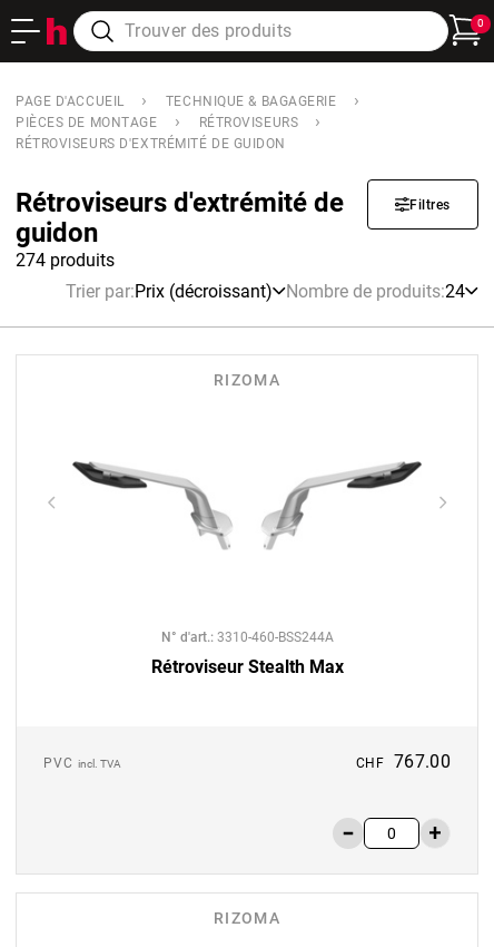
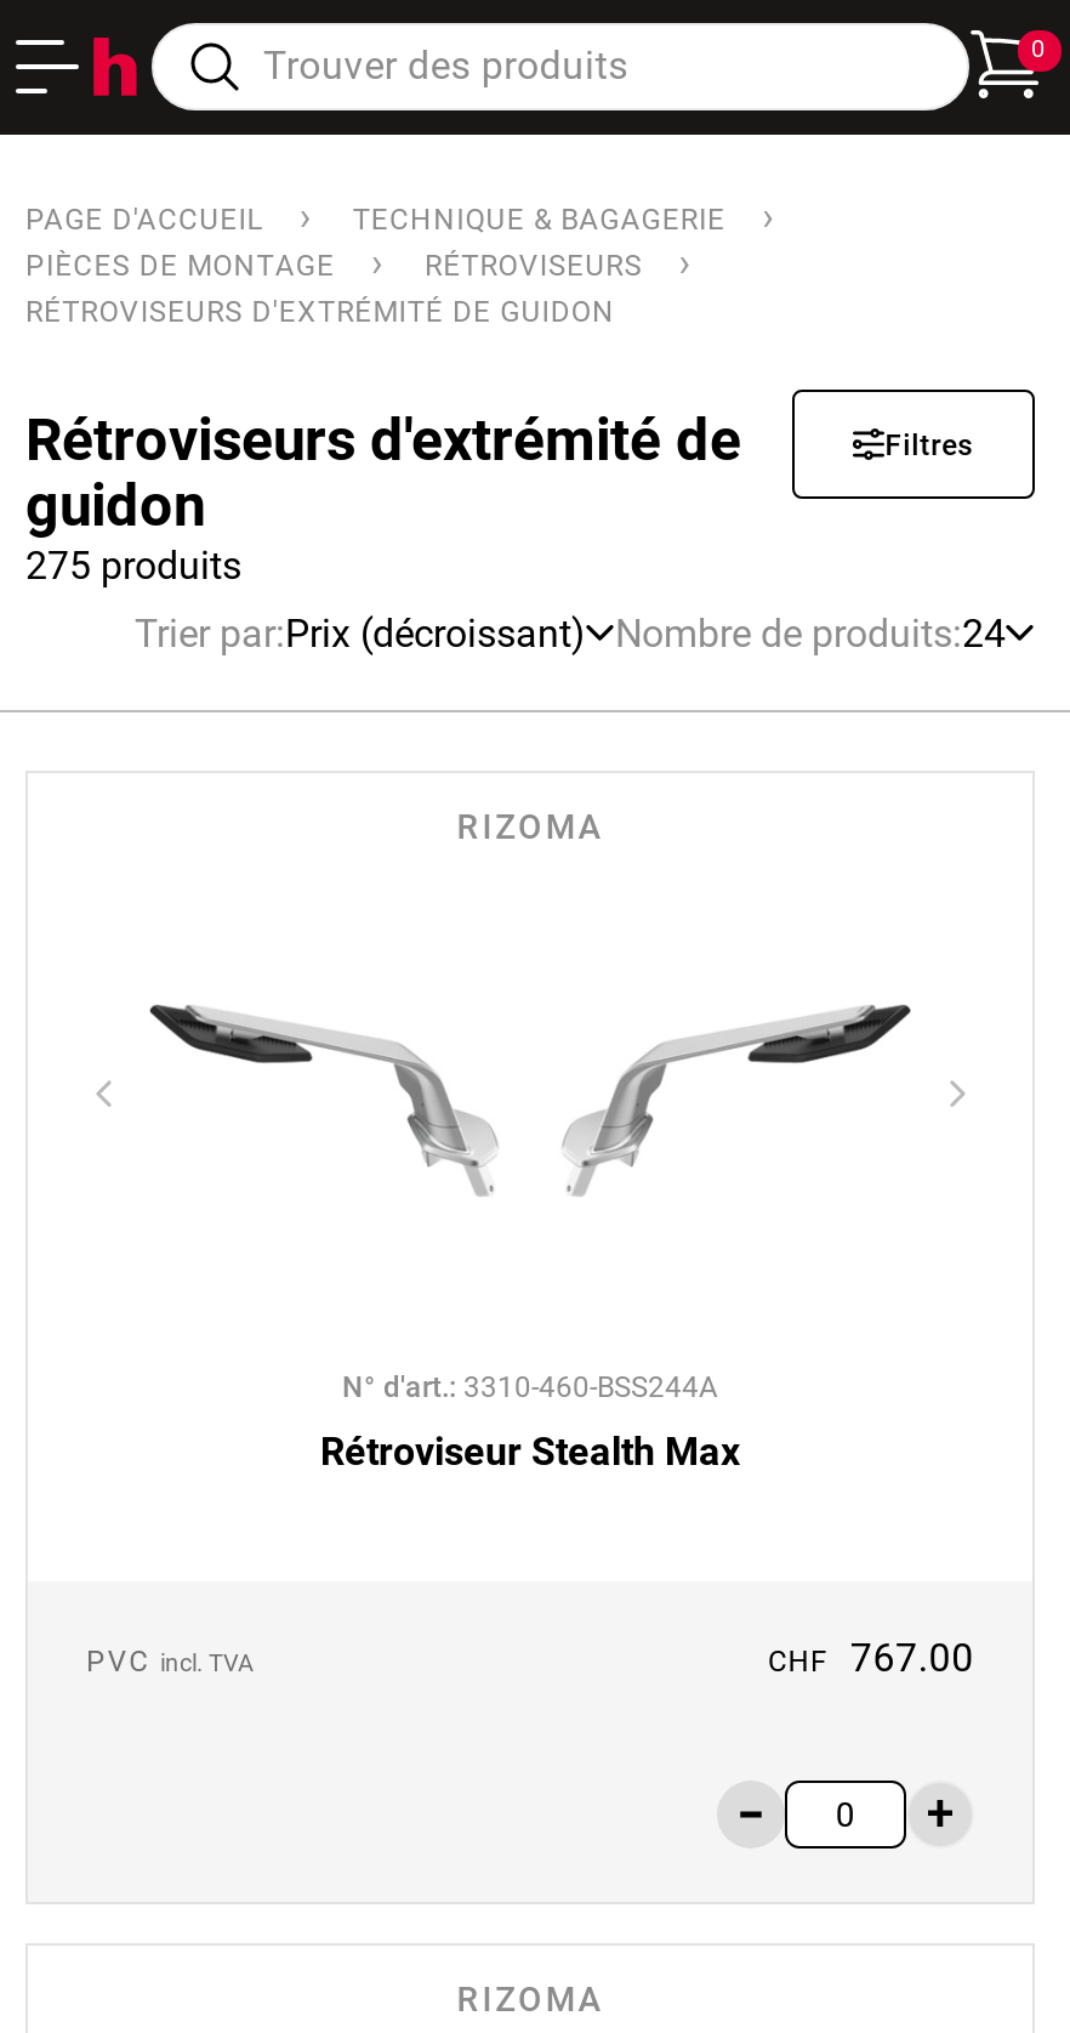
[16,249,115,271] 274 produits -> [25,542,241,588] 275 produits

